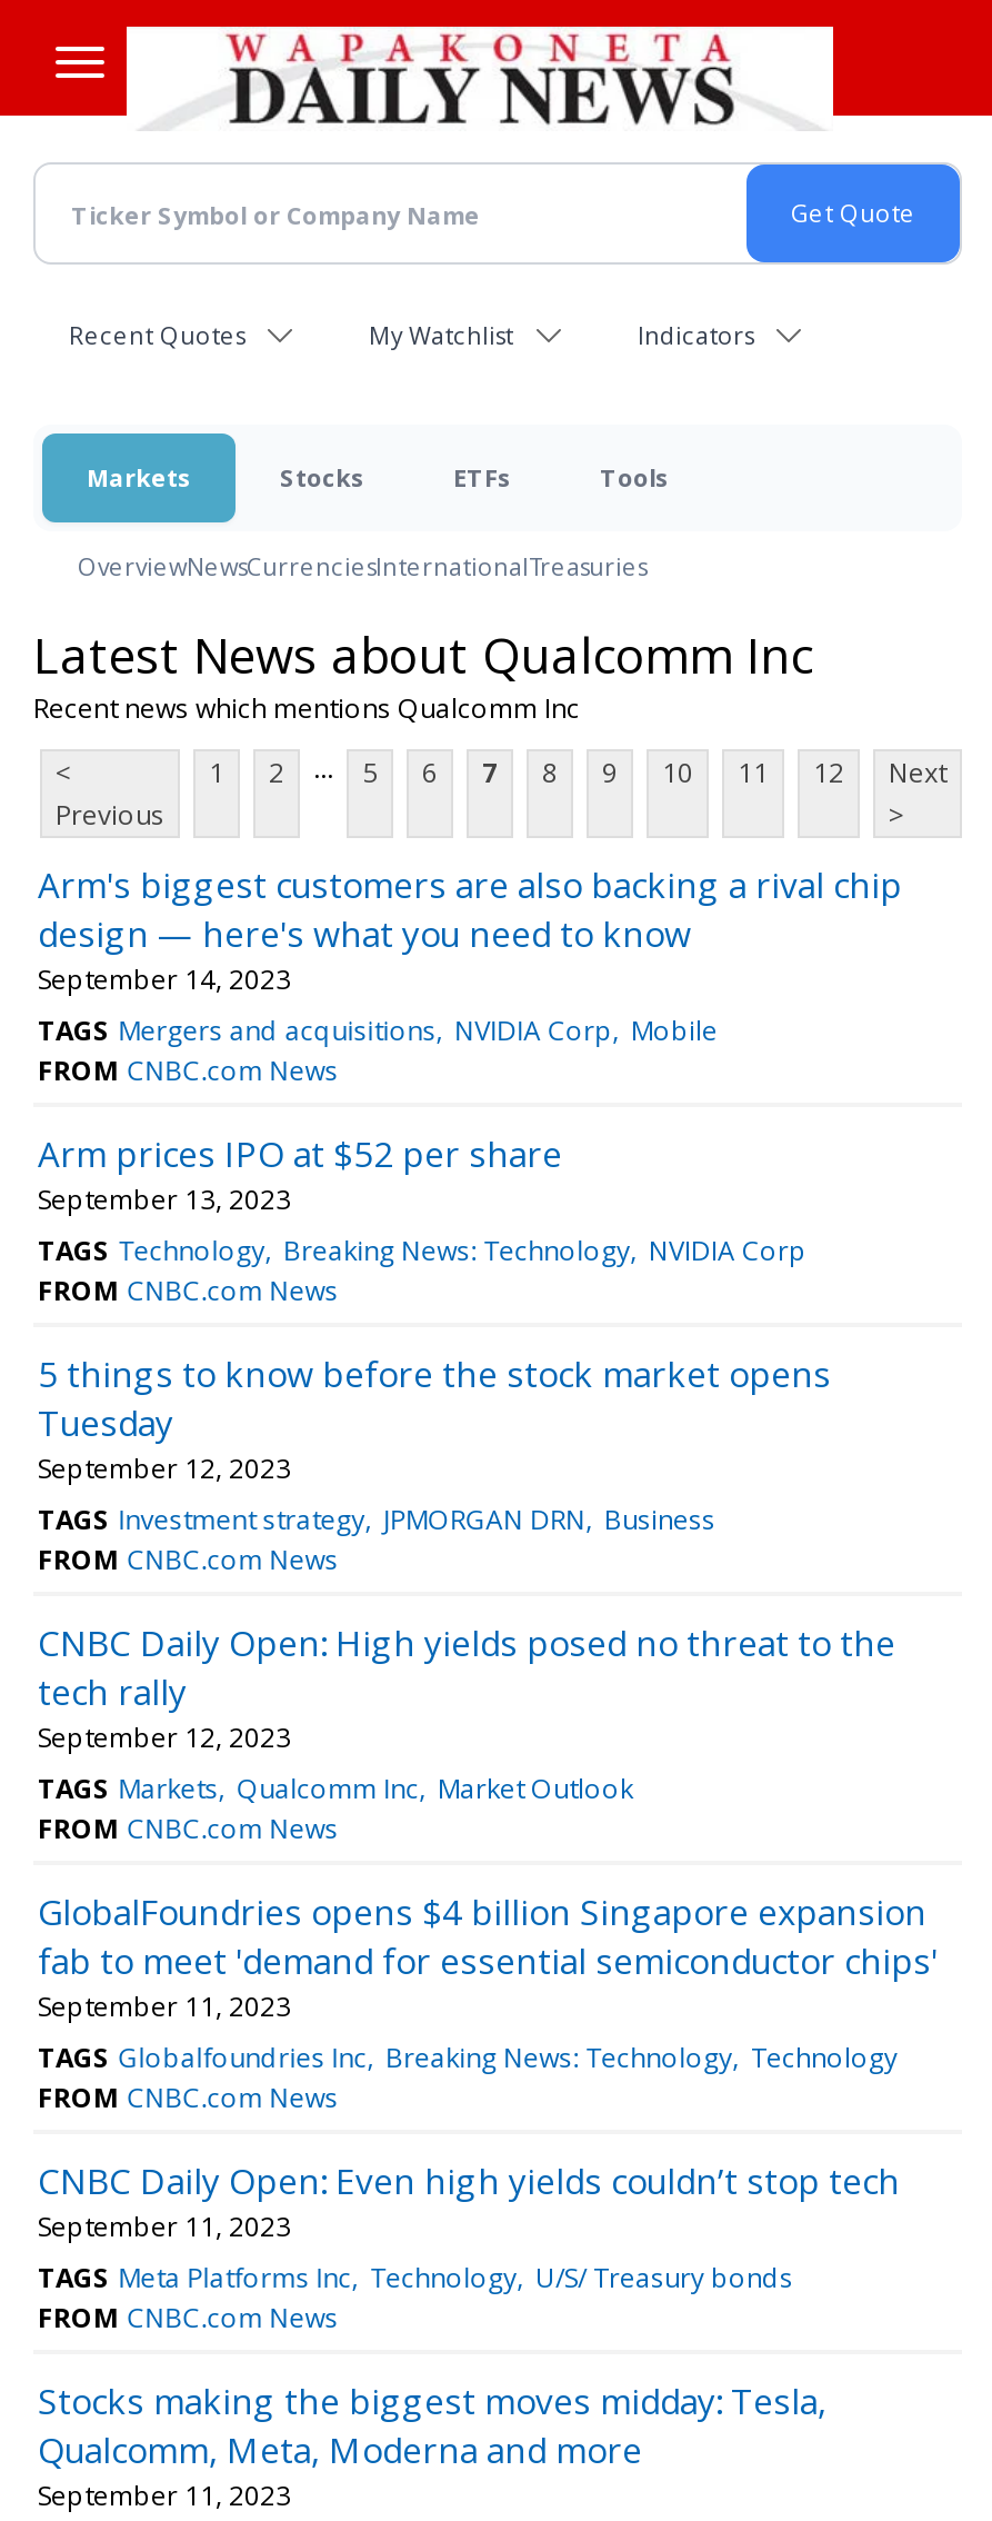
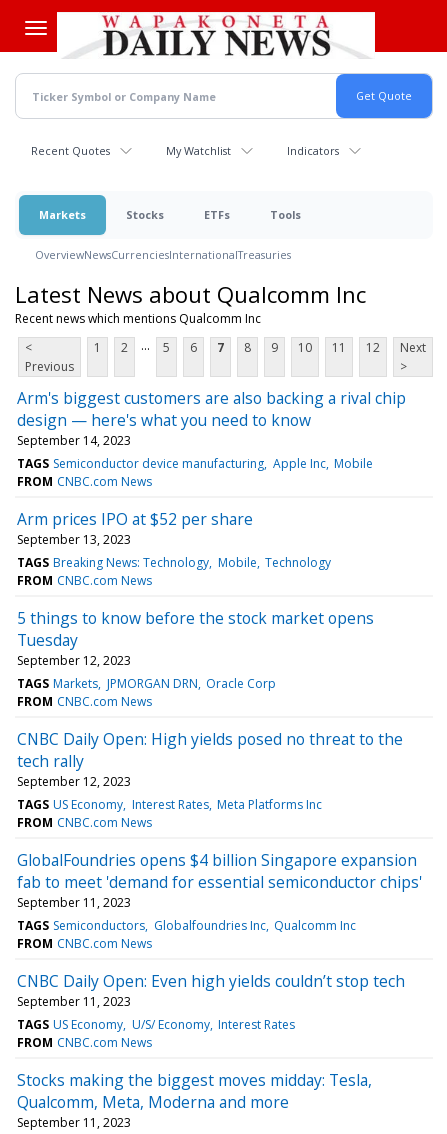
[38,1011,717,1049] TAGS Mergers and acquisitions NVIDIA Corp Mobile -> [17,455,373,472] TAGS Semiconductor device manufacturing Apple Inc Mobile
[38,1231,806,1269] TAGS Technology Breaking News: Technology NVIDIA Corp -> [17,554,331,571] TAGS Breaking News: Technology Mobile Technology
[38,1500,715,1538] TAGS Investment strategy JPMORGAN DRN Business -> [17,675,276,692] TAGS Markets JPMORGAN DRN Oracle Corp
[38,1769,633,1807] TAGS Markets Qualcomm Inc Market Outlook -> [17,796,322,813] TAGS US Economy Interest Rates Meta Platforms Inc
[38,2038,897,2076] TAGS Globalfoundries Inc Breaking News: Technology Technology -> [17,917,356,934] TAGS Semiconductors Globalfoundries Inc Qualcomm Inc
[38,2258,793,2296] TAGS Meta Platforms Inc Technology U/S/ Treasury bonds -> [17,1016,295,1033] TAGS US Economy U/S/ Economy Interest Rates

